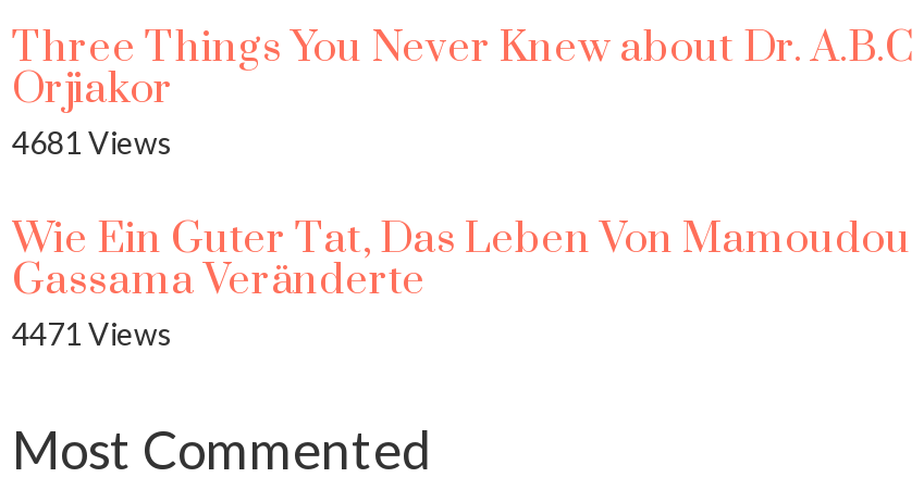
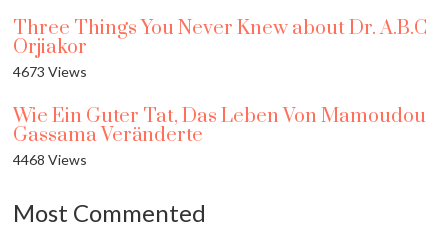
[12,124,173,161] 4681 Views -> [13,63,87,80] 4673 Views
[12,316,173,352] 4471 Views -> [13,151,87,168] 4468 Views

